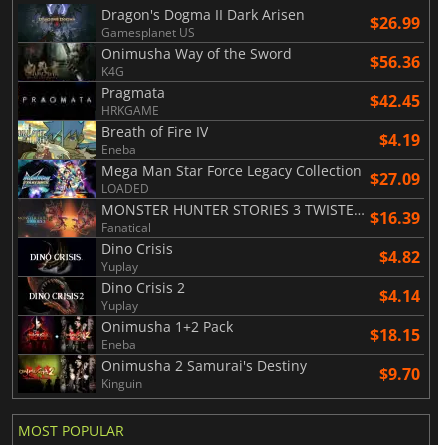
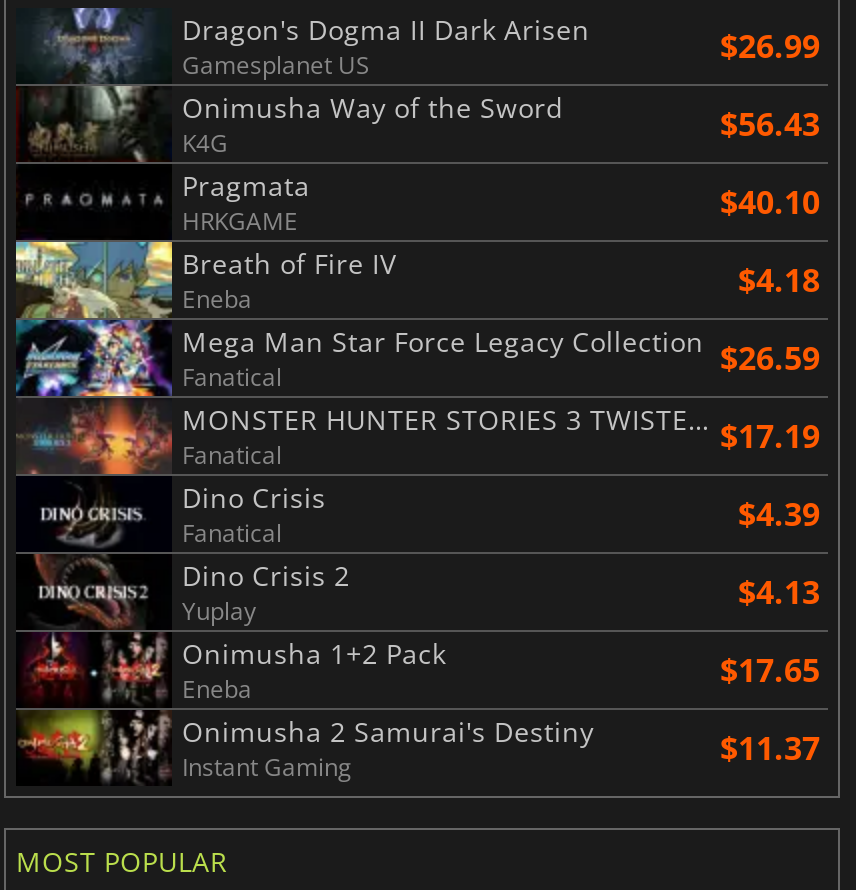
[370,51,420,73] $56.36 -> [720,102,820,146] $56.43
[370,90,420,112] $42.45 -> [720,180,820,224] $40.10
[379,129,420,151] $4.19 -> [738,258,820,302] $4.18
[101,168,420,197] LOADED | $27.09 -> [182,336,820,394] Fanatical | $26.59
[370,207,420,229] $16.39 -> [720,414,820,458] $17.19
[101,246,420,275] Yuplay | $4.82 -> [182,492,820,550] Fanatical | $4.39
[379,285,420,307] $4.14 -> [738,570,820,614] $4.13
[370,324,420,346] $18.15 -> [720,648,820,692] $17.65
[101,363,420,392] Kinguin | $9.70 -> [182,726,820,784] Instant Gaming | $11.37

